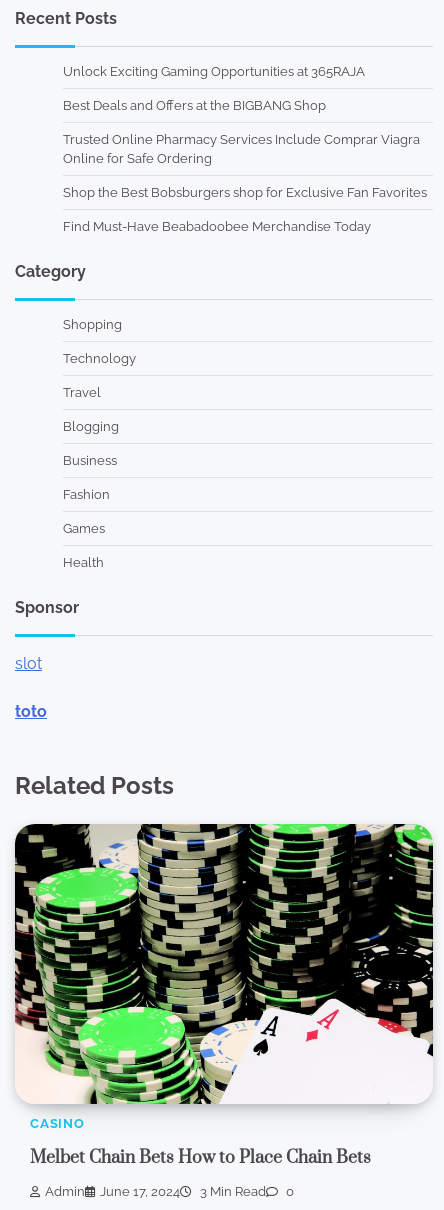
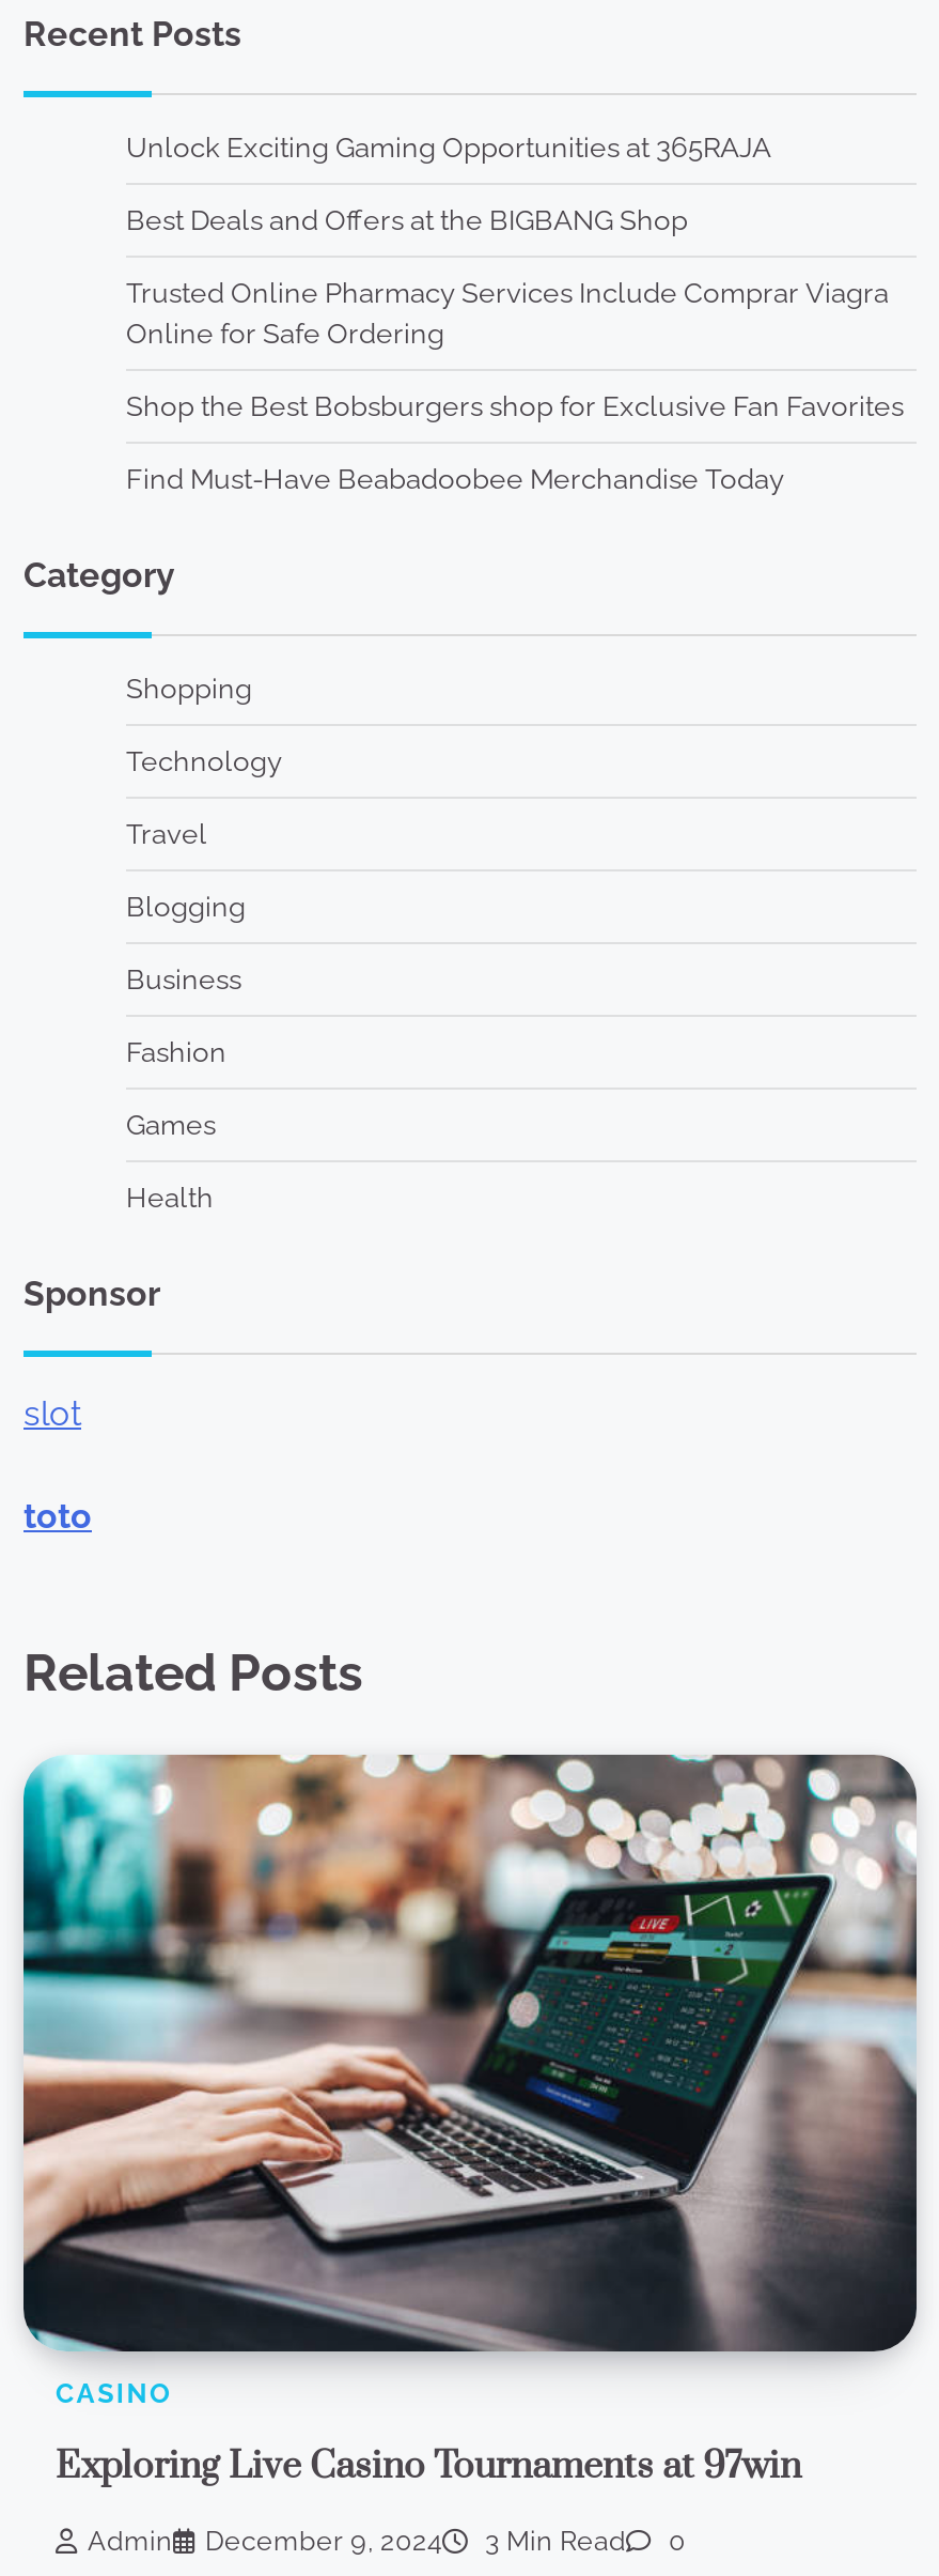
[14,823,434,1105] [image] -> [21,1753,919,2354] [image]
[30,1147,371,1169] Melbet Chain Bets How to Place Chain Bets -> [56,2444,801,2492] Exploring Live Casino Tournaments at 97win
[100,1184,180,1199] June 17, 2024 -> [205,2524,442,2557] December 9, 2024

